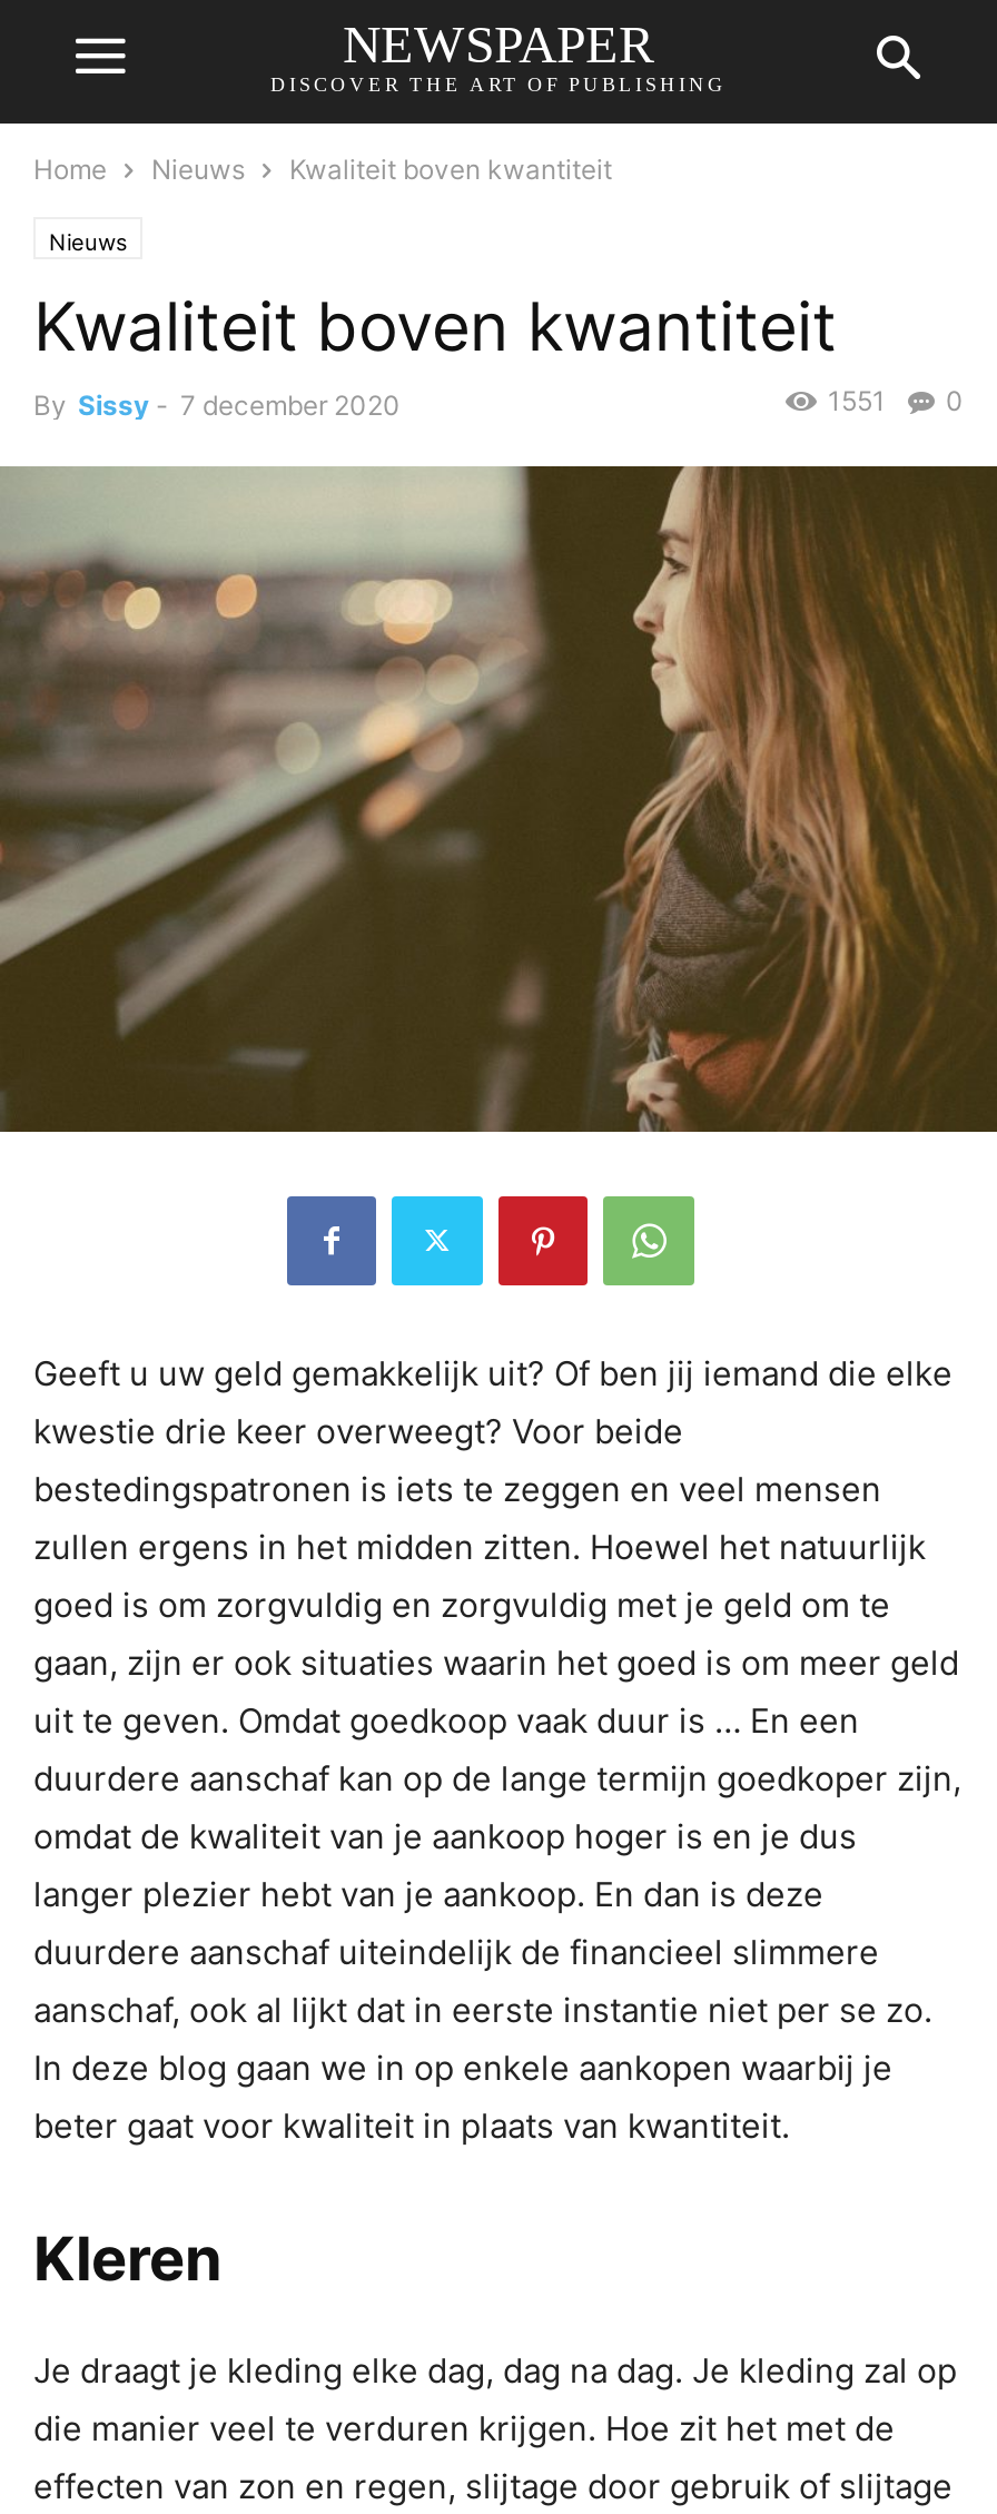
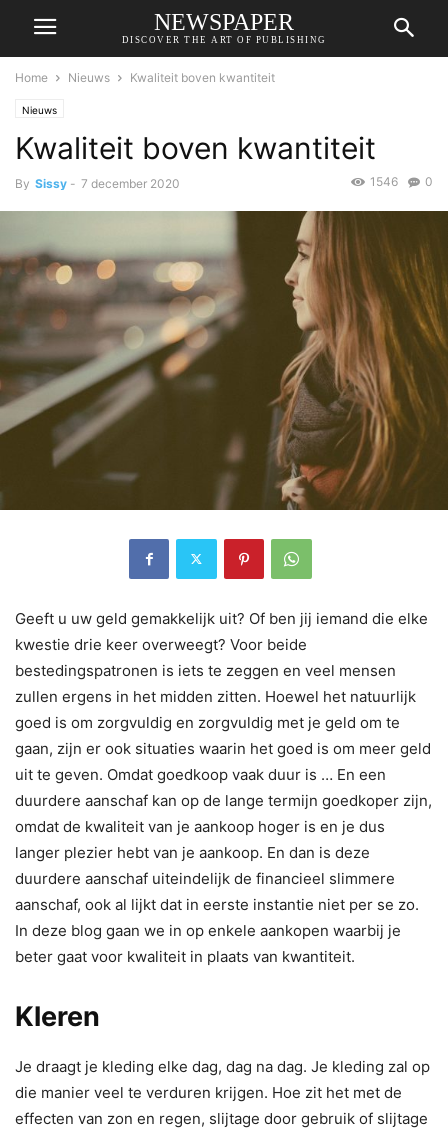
[828,384,964,417] 1551 0 -> [370,174,433,189] 1546 0

